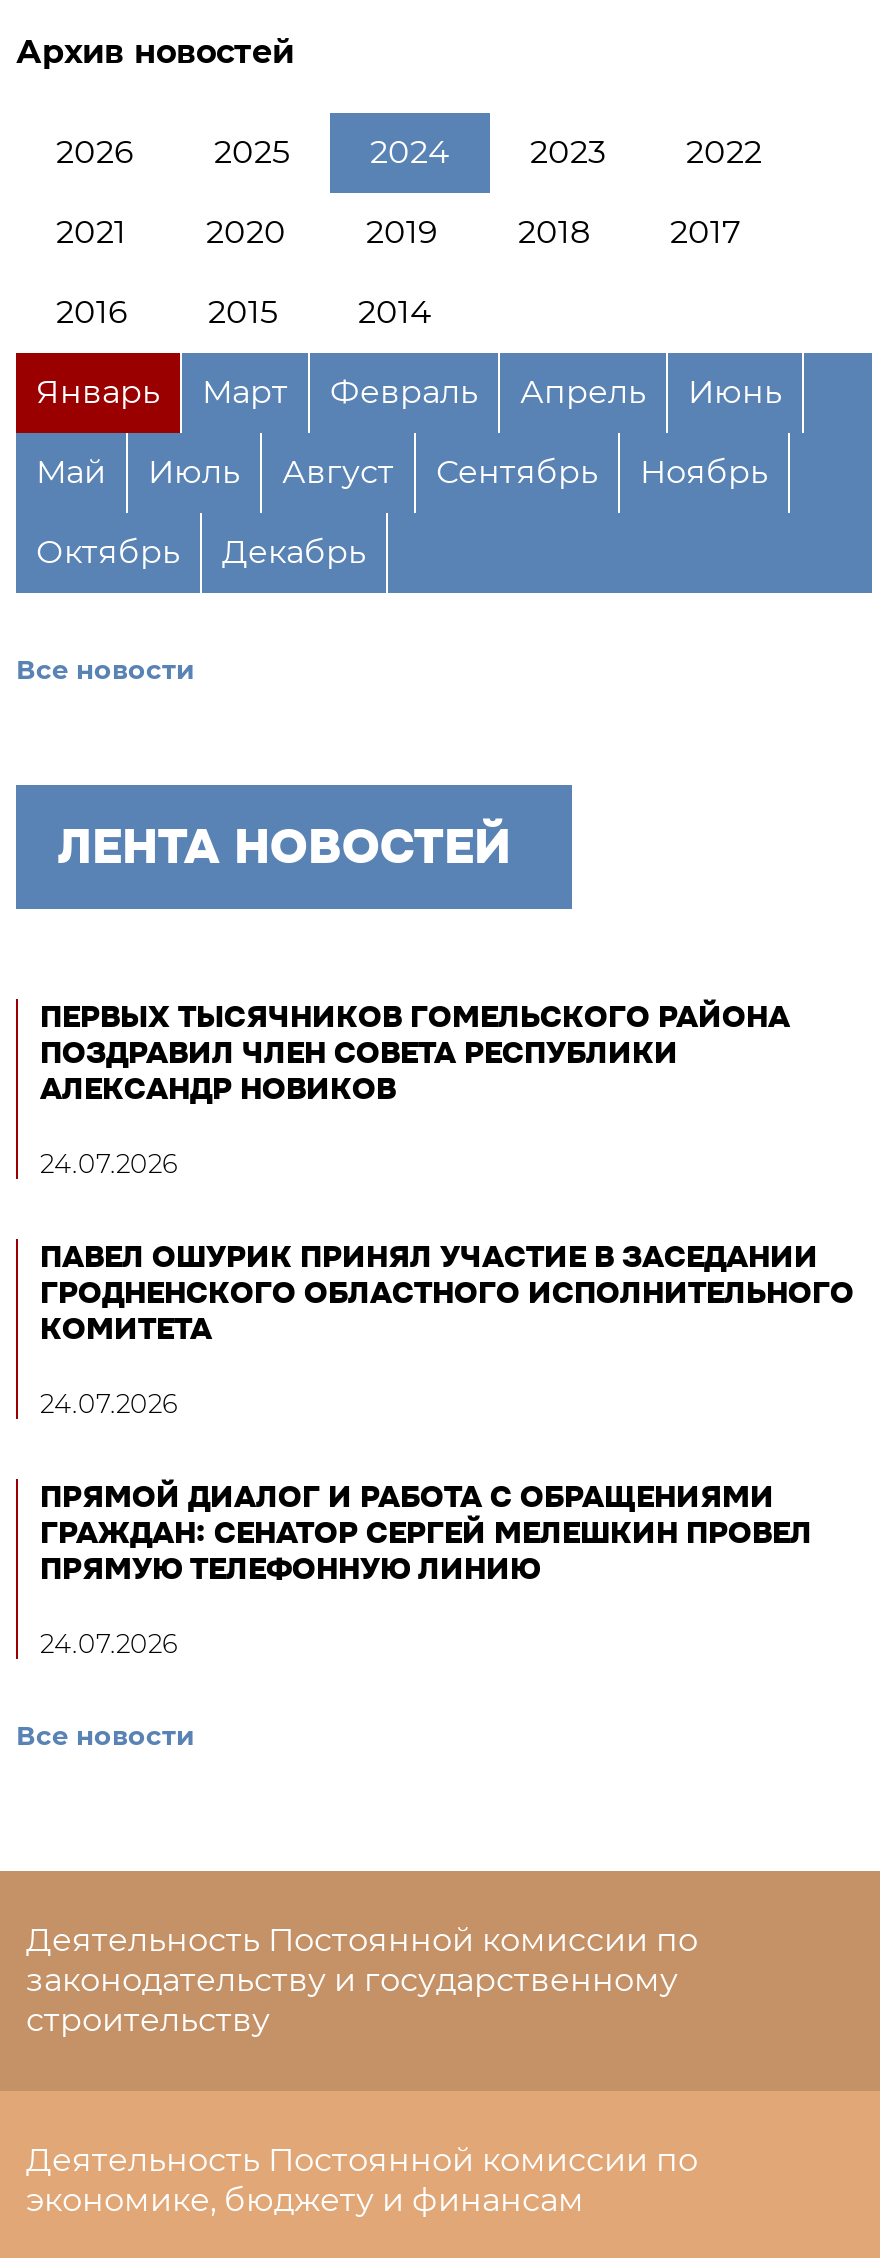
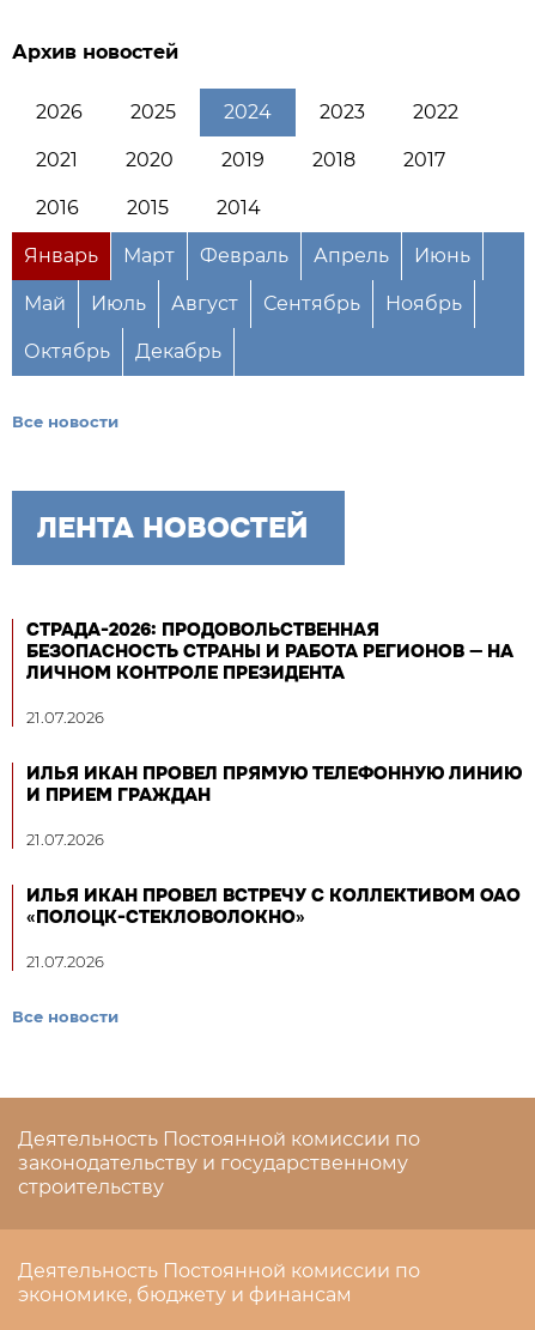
[40,997,790,1109] ПЕРВЫХ ТЫСЯЧНИКОВ ГОМЕЛЬСКОГО РАЙОНА | ПОЗДРАВИЛ ЧЛЕН СОВЕТА РЕСПУБЛИКИ | АЛЕКСАНДР НОВИКОВ -> [26,617,513,685] СТРАДА-2026: ПРОДОВОЛЬСТВЕННАЯ | БЕЗОПАСНОСТЬ СТРАНЫ И РАБОТА РЕГИОНОВ — НА | ЛИЧНОМ КОНТРОЛЕ ПРЕЗИДЕНТА
[40,1147,178,1179] 24.07.2026 -> [26,707,104,726] 21.07.2026
[40,1237,854,1349] ПАВЕЛ ОШУРИК ПРИНЯЛ УЧАСТИЕ В ЗАСЕДАНИИ | ГРОДНЕНСКОГО ОБЛАСТНОГО ИСПОЛНИТЕЛЬНОГО | КОМИТЕТА -> [26,761,522,807] ИЛЬЯ ИКАН ПРОВЕЛ ПРЯМУЮ ТЕЛЕФОННУЮ ЛИНИЮ | И ПРИЕМ ГРАЖДАН
[40,1387,178,1419] 24.07.2026 -> [26,829,104,849] 21.07.2026
[40,1477,812,1589] ПРЯМОЙ ДИАЛОГ И РАБОТА С ОБРАЩЕНИЯМИ | ГРАЖДАН: СЕНАТОР СЕРГЕЙ МЕЛЕШКИН ПРОВЕЛ | ПРЯМУЮ ТЕЛЕФОННУЮ ЛИНИЮ -> [26,883,521,929] ИЛЬЯ ИКАН ПРОВЕЛ ВСТРЕЧУ С КОЛЛЕКТИВОМ ОАО | «ПОЛОЦК-СТЕКЛОВОЛОКНО»
[40,1627,178,1659] 24.07.2026 -> [26,951,104,971] 21.07.2026

